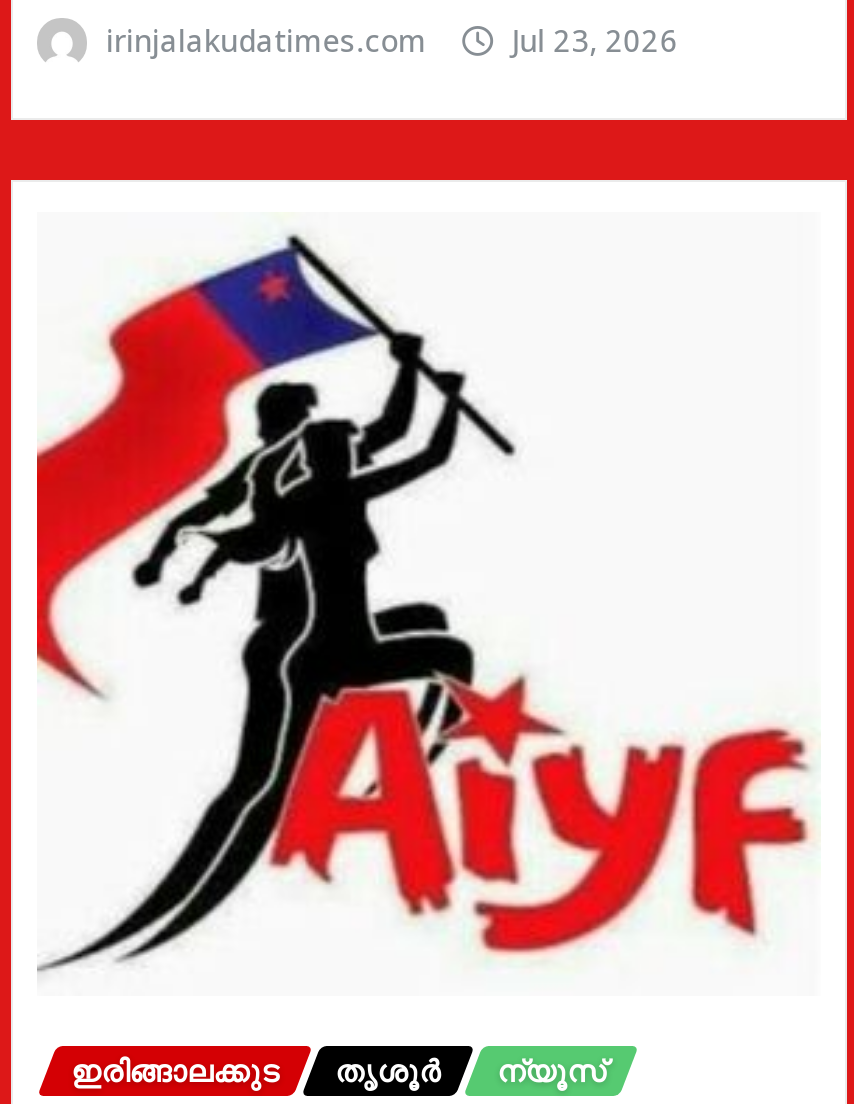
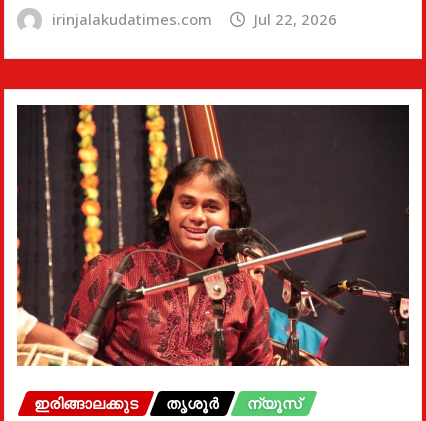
[511,21,677,61] Jul 23, 2026 -> [254,9,337,29] Jul 22, 2026
[35,232,821,974] [image] -> [16,104,410,367] [image]

